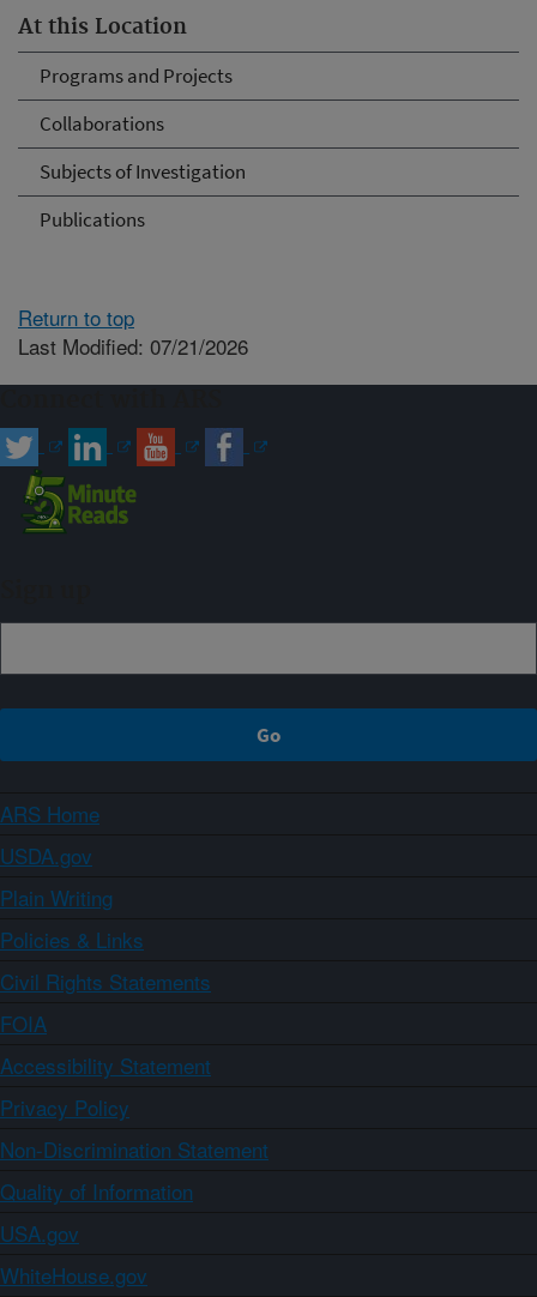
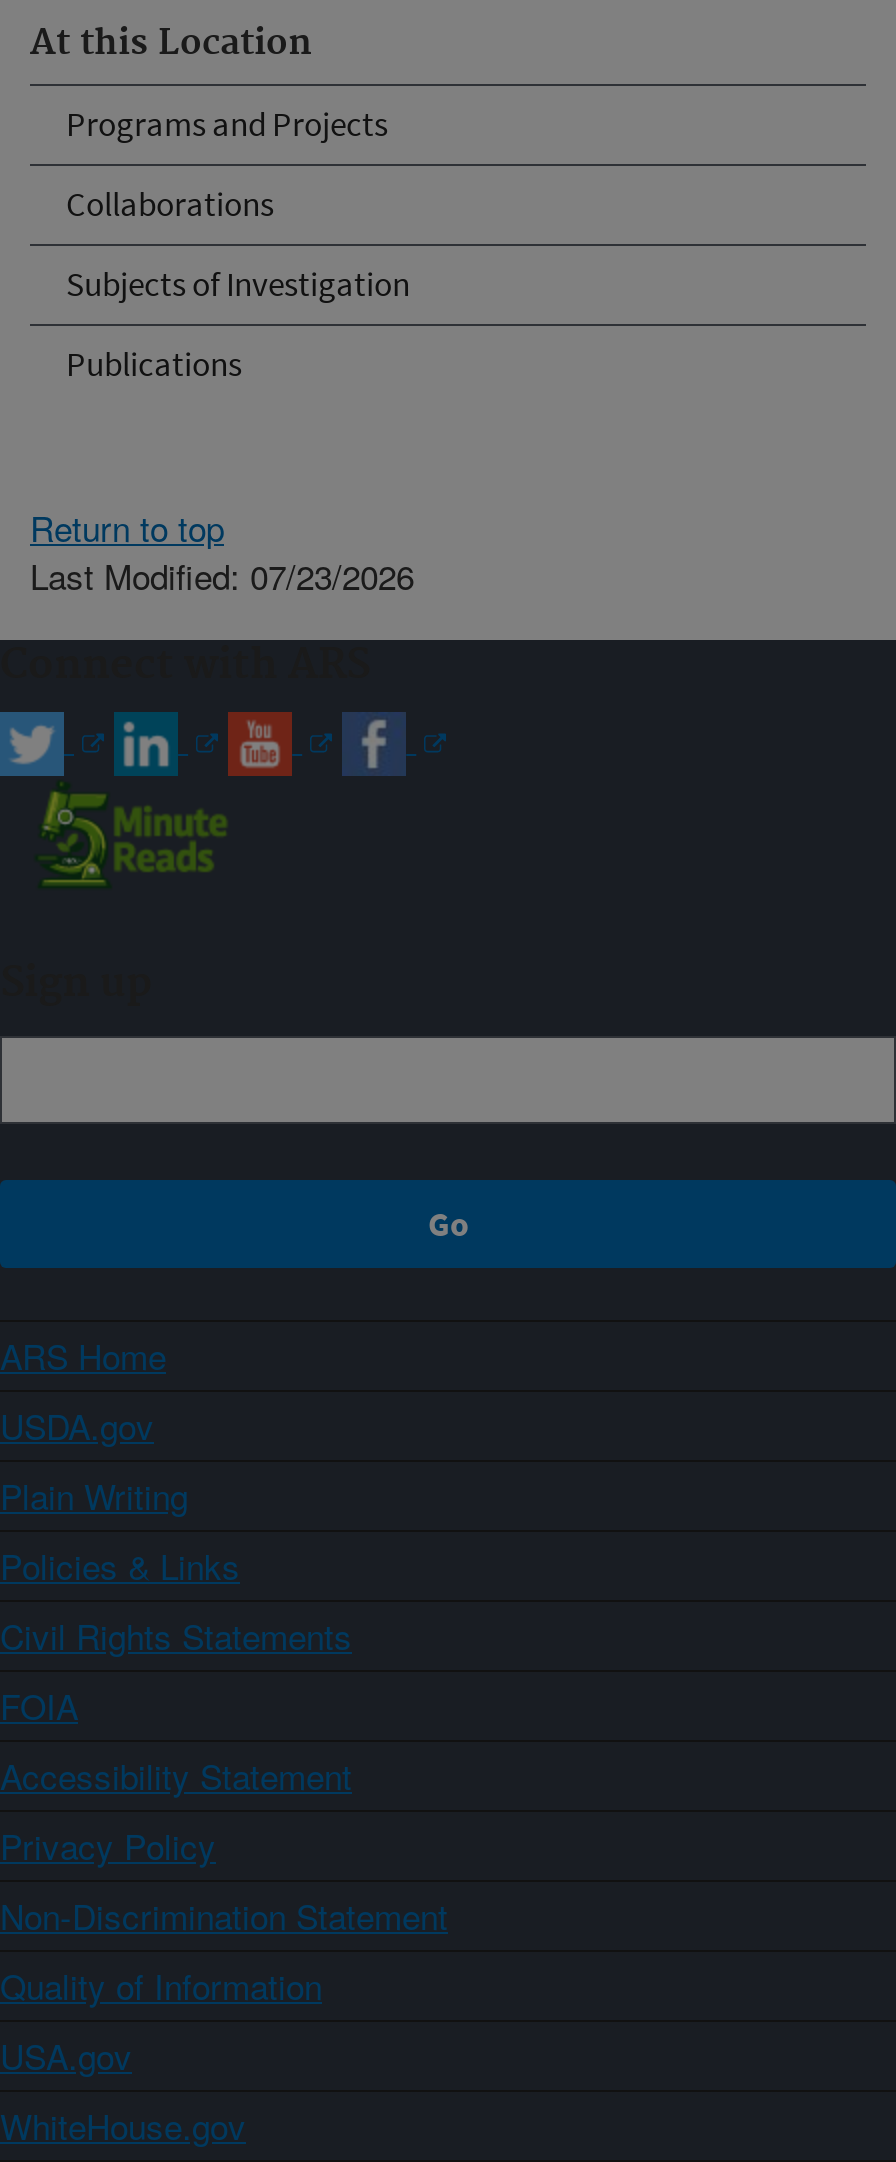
[18,330,248,360] Last Modified: 07/21/2026 -> [30,549,414,599] Last Modified: 07/23/2026

